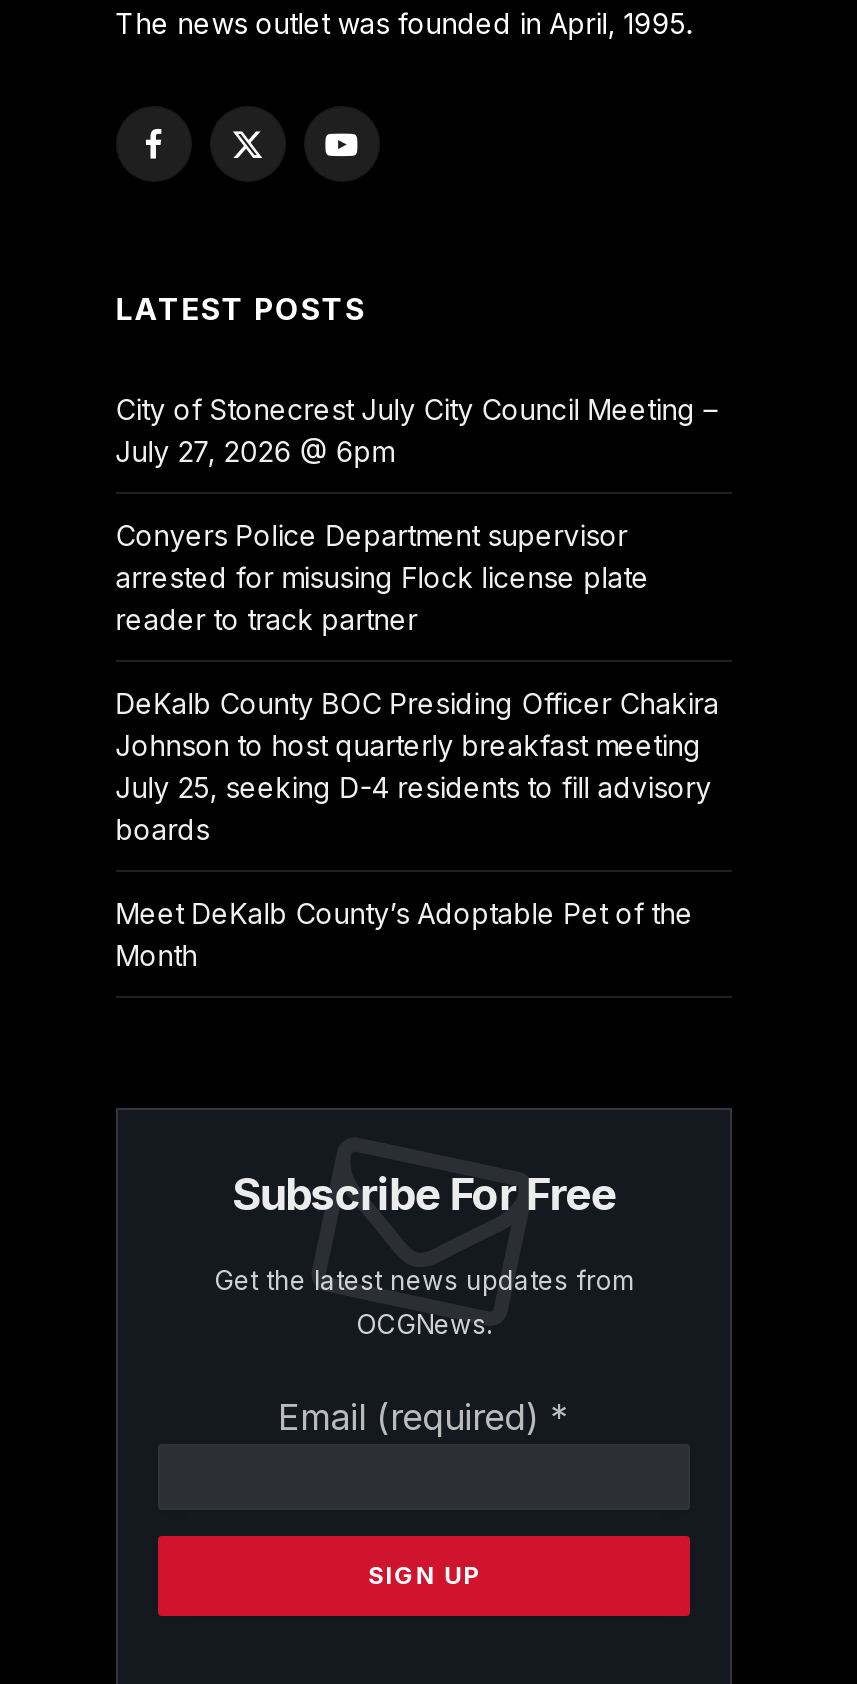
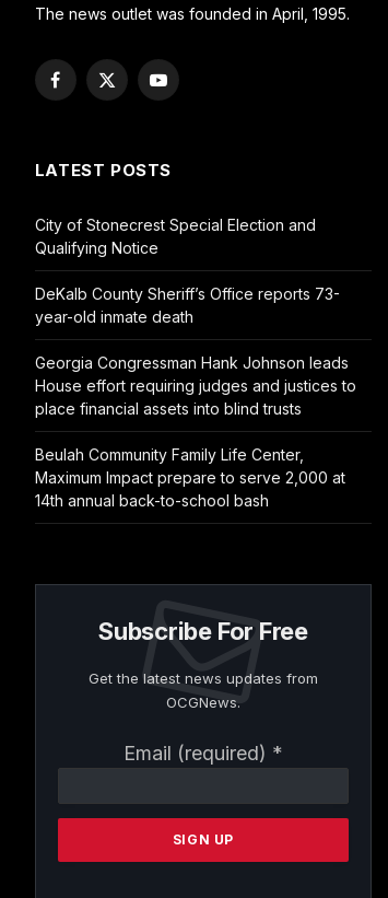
[116,393,718,469] City of Stonecrest July City Council Meeting – | July 27, 2026 @ 6pm -> [35,215,316,256] City of Stonecrest Special Election and | Qualifying Notice
[116,519,650,637] Conyers Police Department supervisor | arrested for misusing Flock license plate | reader to track partner -> [35,284,340,325] DeKalb County Sheriff’s Office reports 73- | year-old inmate death
[116,687,720,847] DeKalb County BOC Presiding Officer Chakira | Johnson to host quarterly breakfast meeting | July 25, seeking D-4 residents to fill advisory | boards -> [35,353,356,417] Georgia Congressman Hank Johnson leads | House effort requiring judges and justices to | place financial assets into blind trusts
[116,897,694,973] Meet DeKalb County’s Adoptable Pet of the | Month -> [35,445,345,509] Beulah Community Family Life Center, | Maximum Impact prepare to serve 2,000 at | 14th annual back-to-school bash

